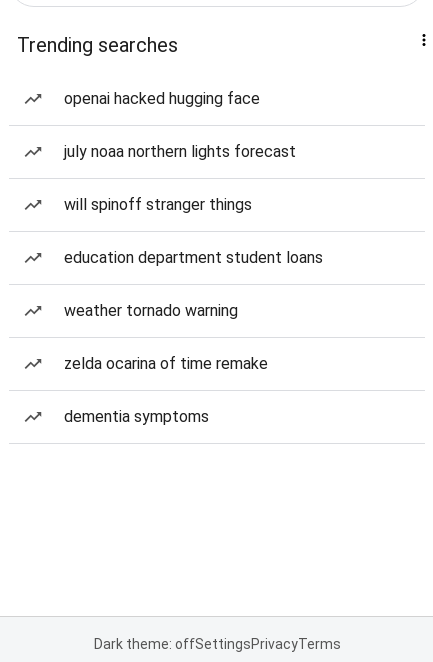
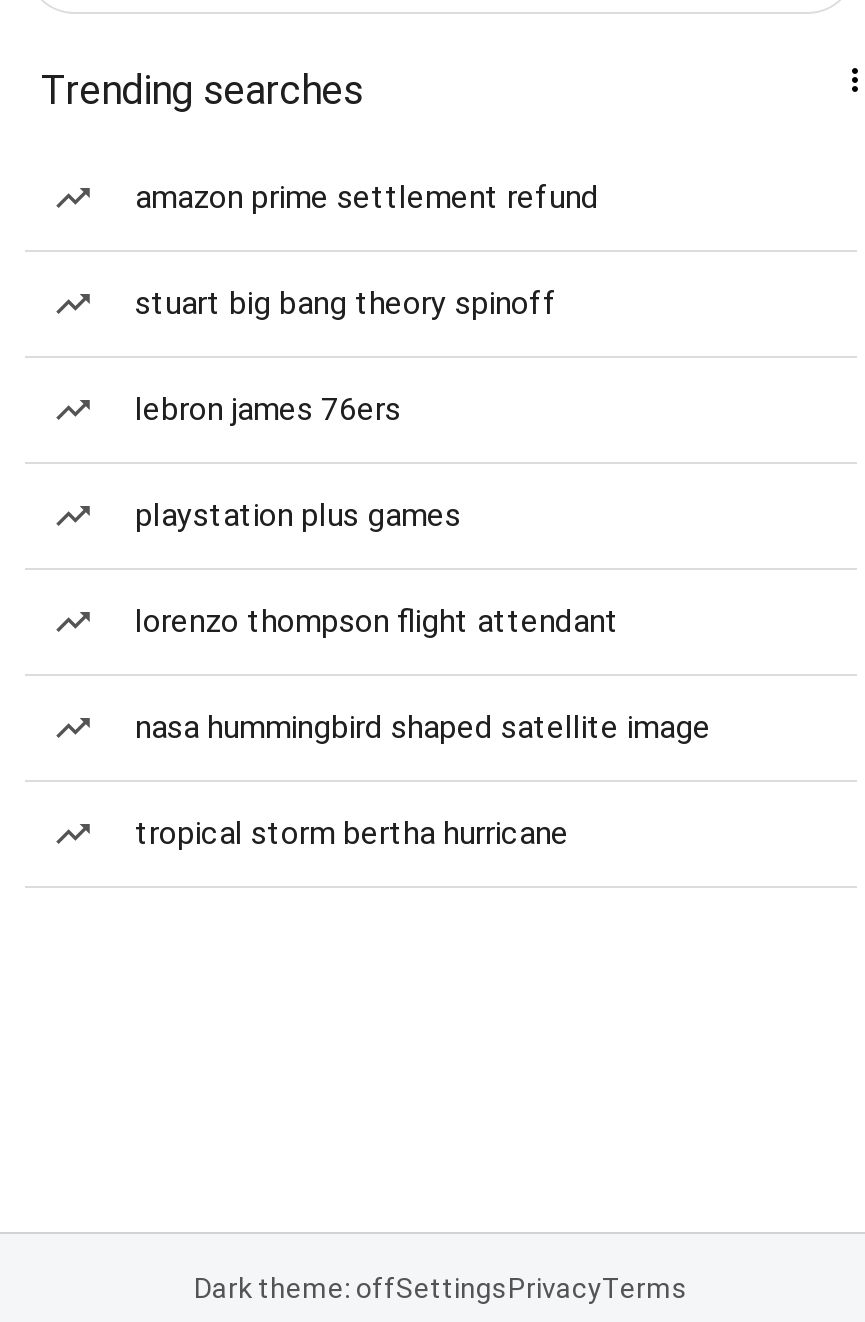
[64,89,260,108] openai hacked hugging face -> [135,178,599,216] amazon prime settlement refund
[64,142,296,161] july noaa northern lights forecast -> [135,284,557,322] stuart big bang theory spinoff
[64,195,252,214] will spinoff stranger things -> [135,390,401,428] lebron james 76ers
[64,248,323,267] education department student loans -> [135,496,461,534] playstation plus games
[64,301,238,320] weather tornado warning -> [135,602,619,640] lorenzo thompson flight attendant
[64,354,268,373] zelda ocarina of time remake -> [135,708,711,746] nasa hummingbird shaped satellite image
[64,407,209,426] dementia symptoms -> [135,814,569,852] tropical storm bertha hurricane

